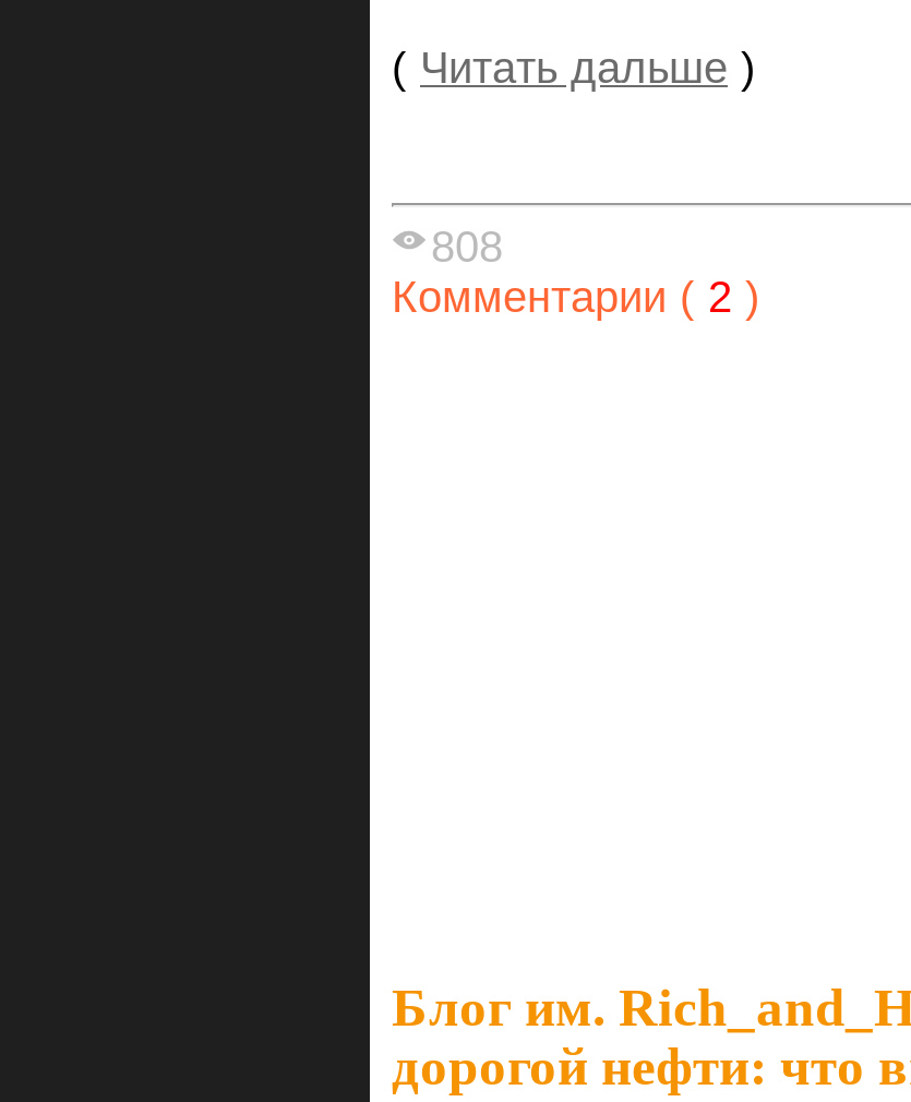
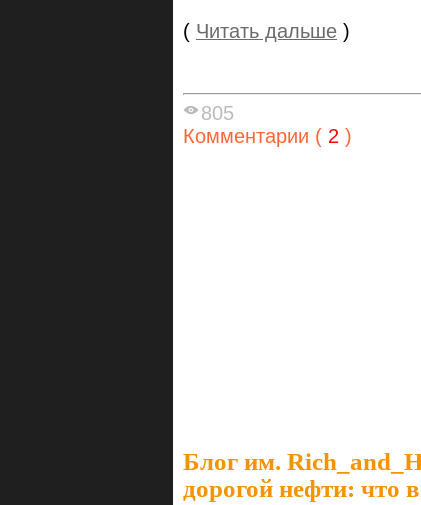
[431,222,503,270] 808 -> [201,102,234,124] 805

